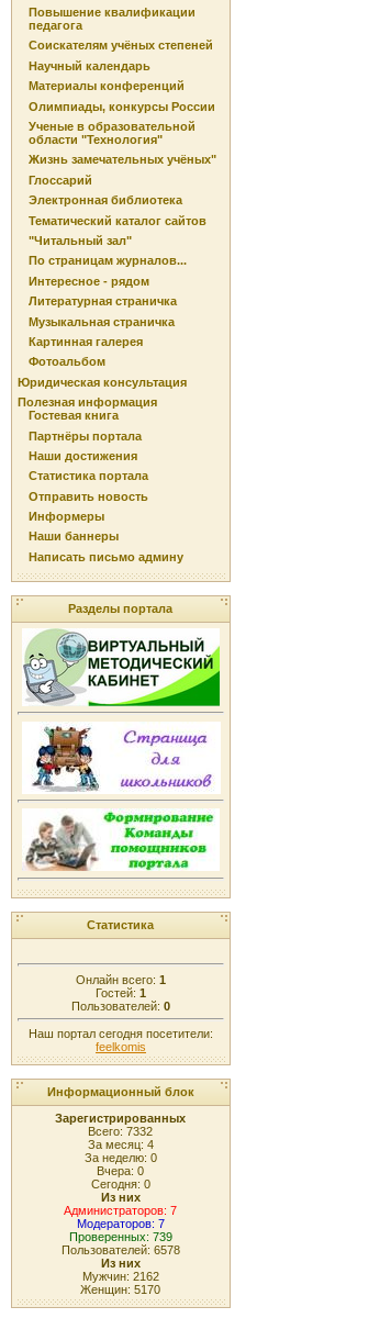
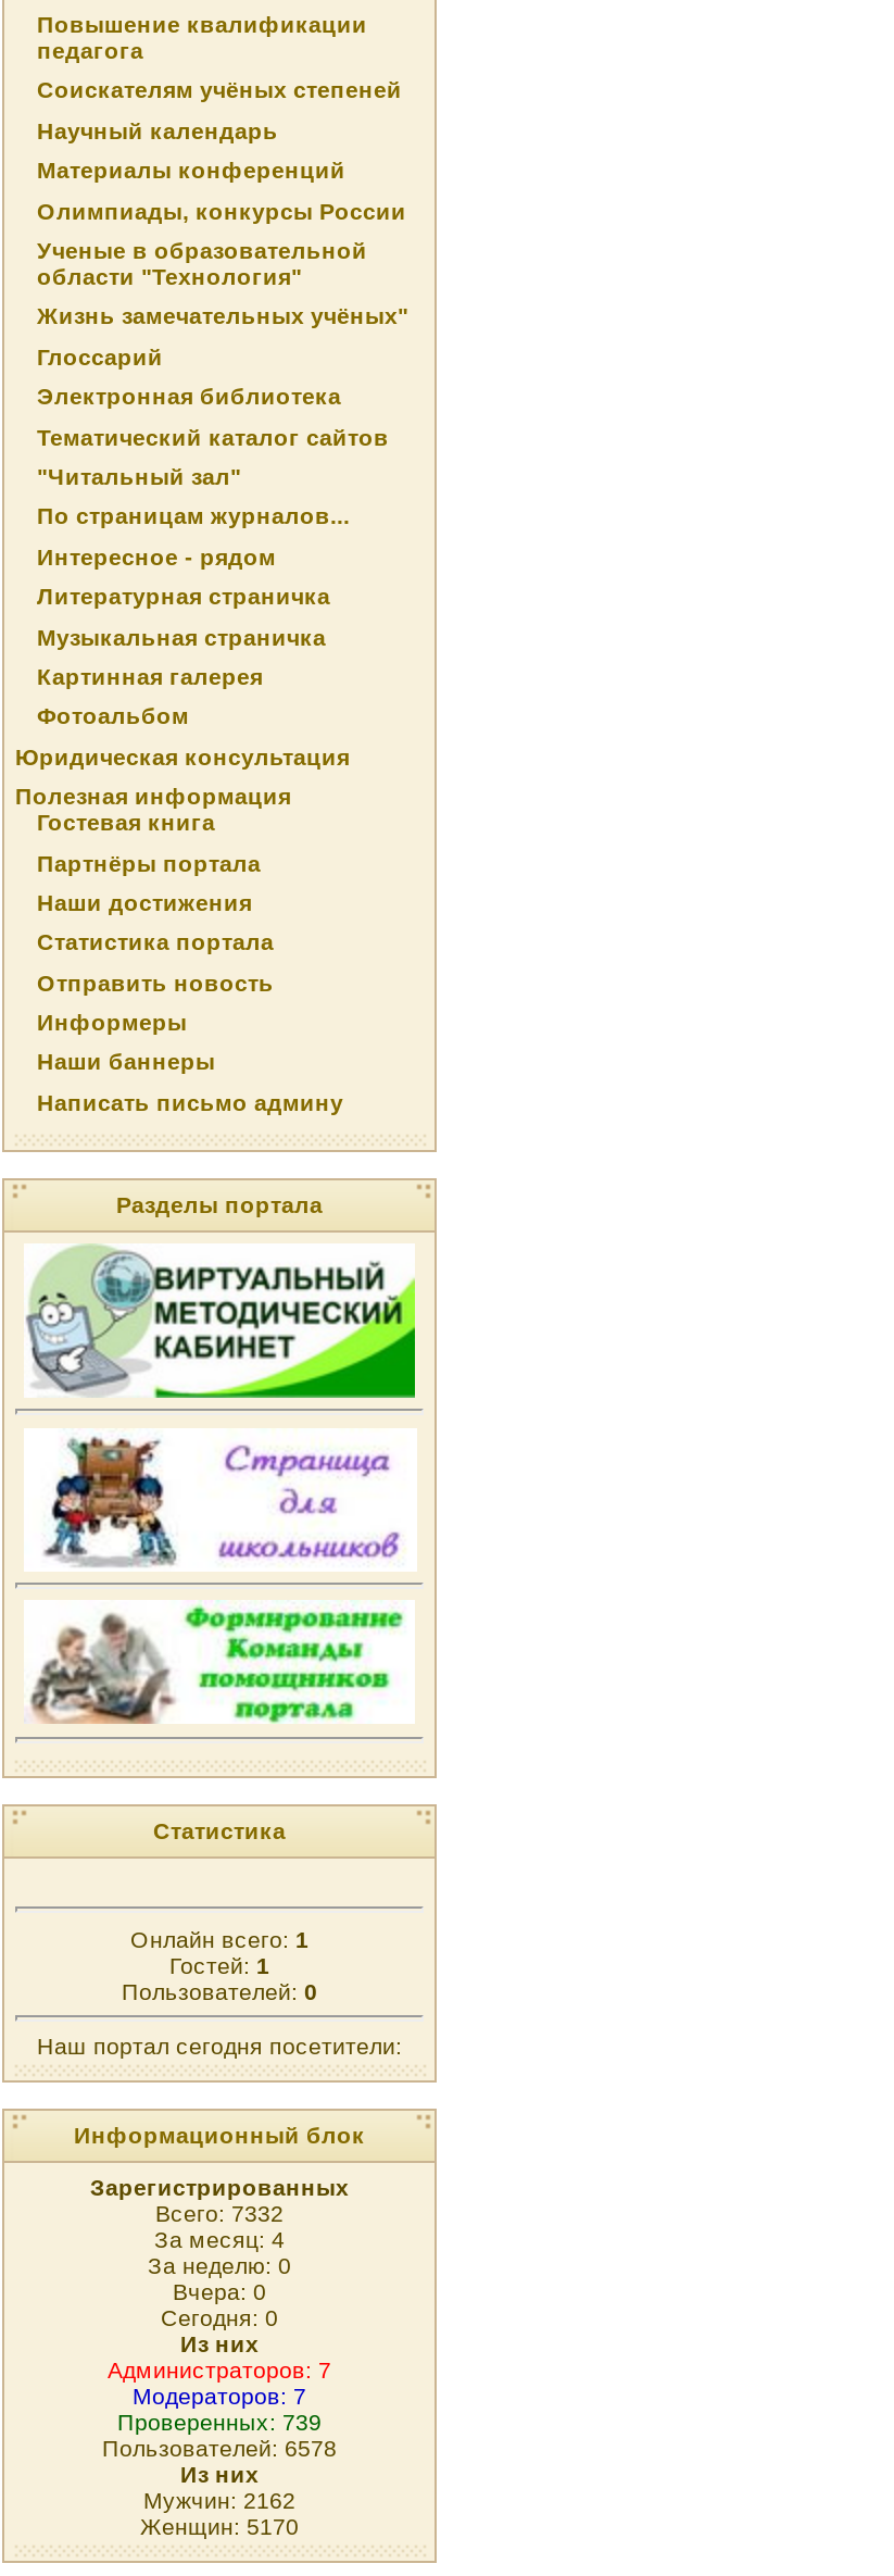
[96,1040,146,1054] feelkomis -> none

